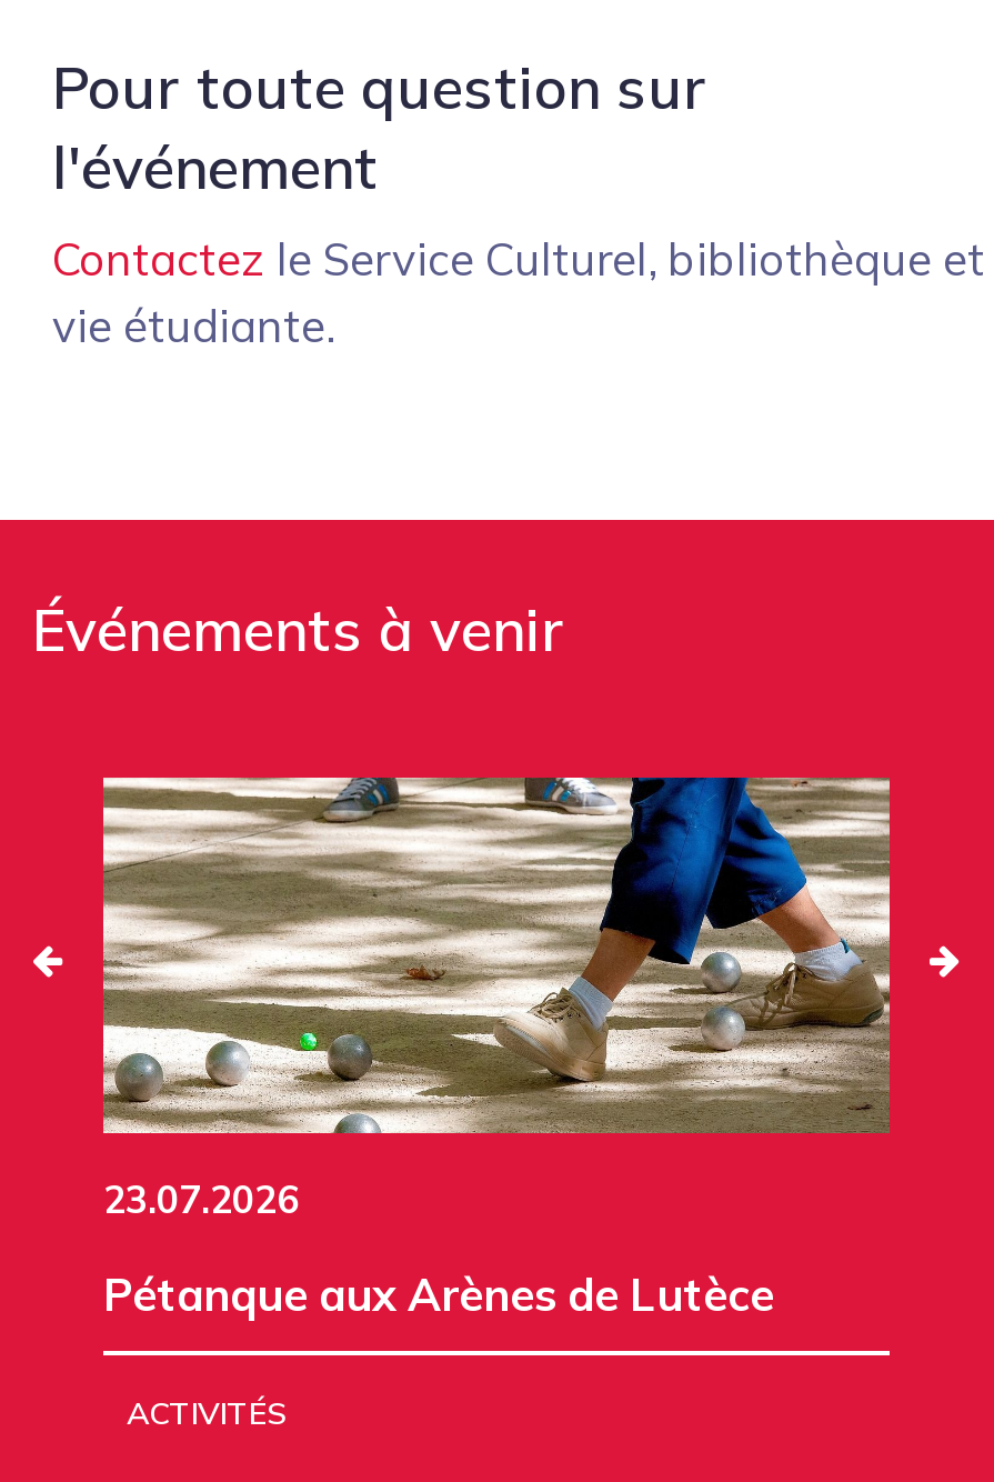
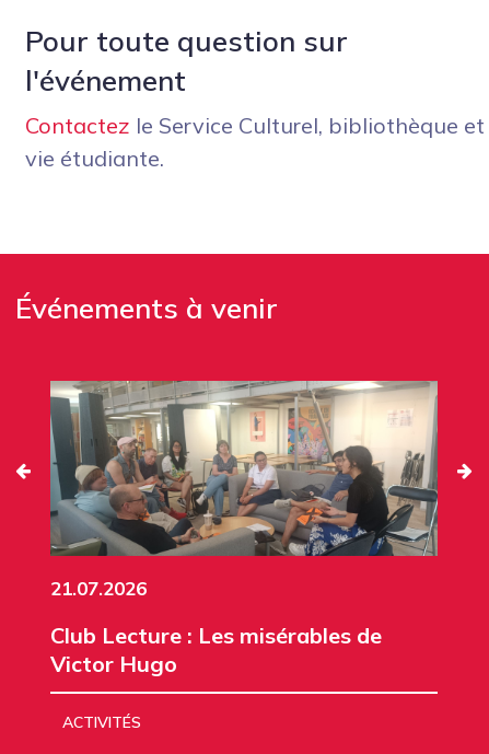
[101,775,892,1221] [image] | 23.07.2026 -> [49,380,439,599] [image] | 21.07.2026
[103,1266,774,1321] Pétanque aux Arènes de Lutèce -> [50,621,382,677] Club Lecture : Les misérables de | Victor Hugo

